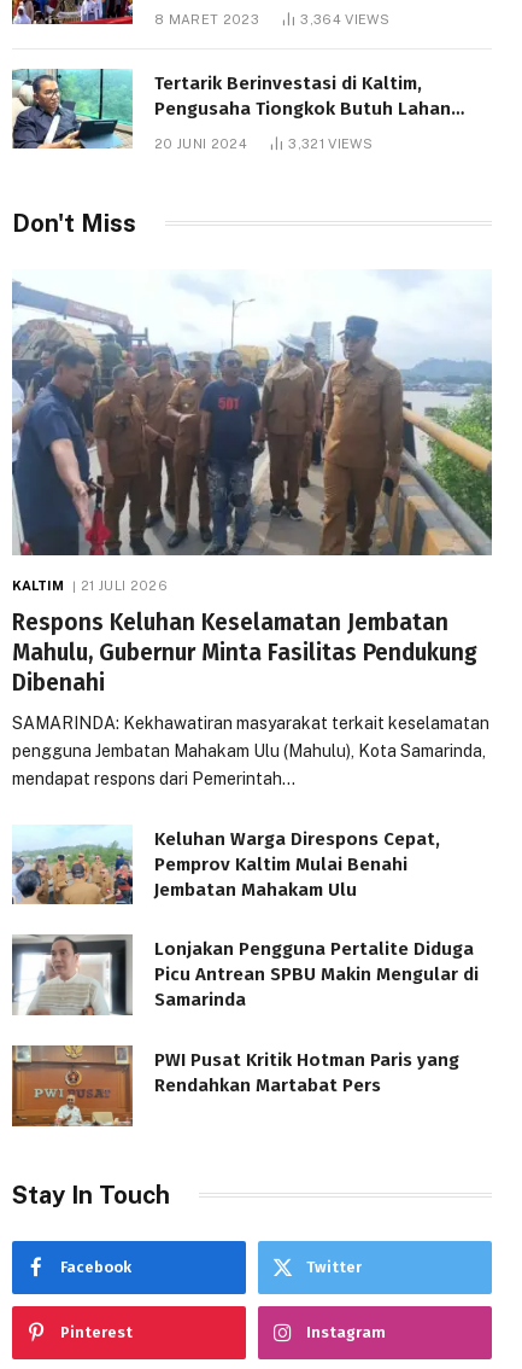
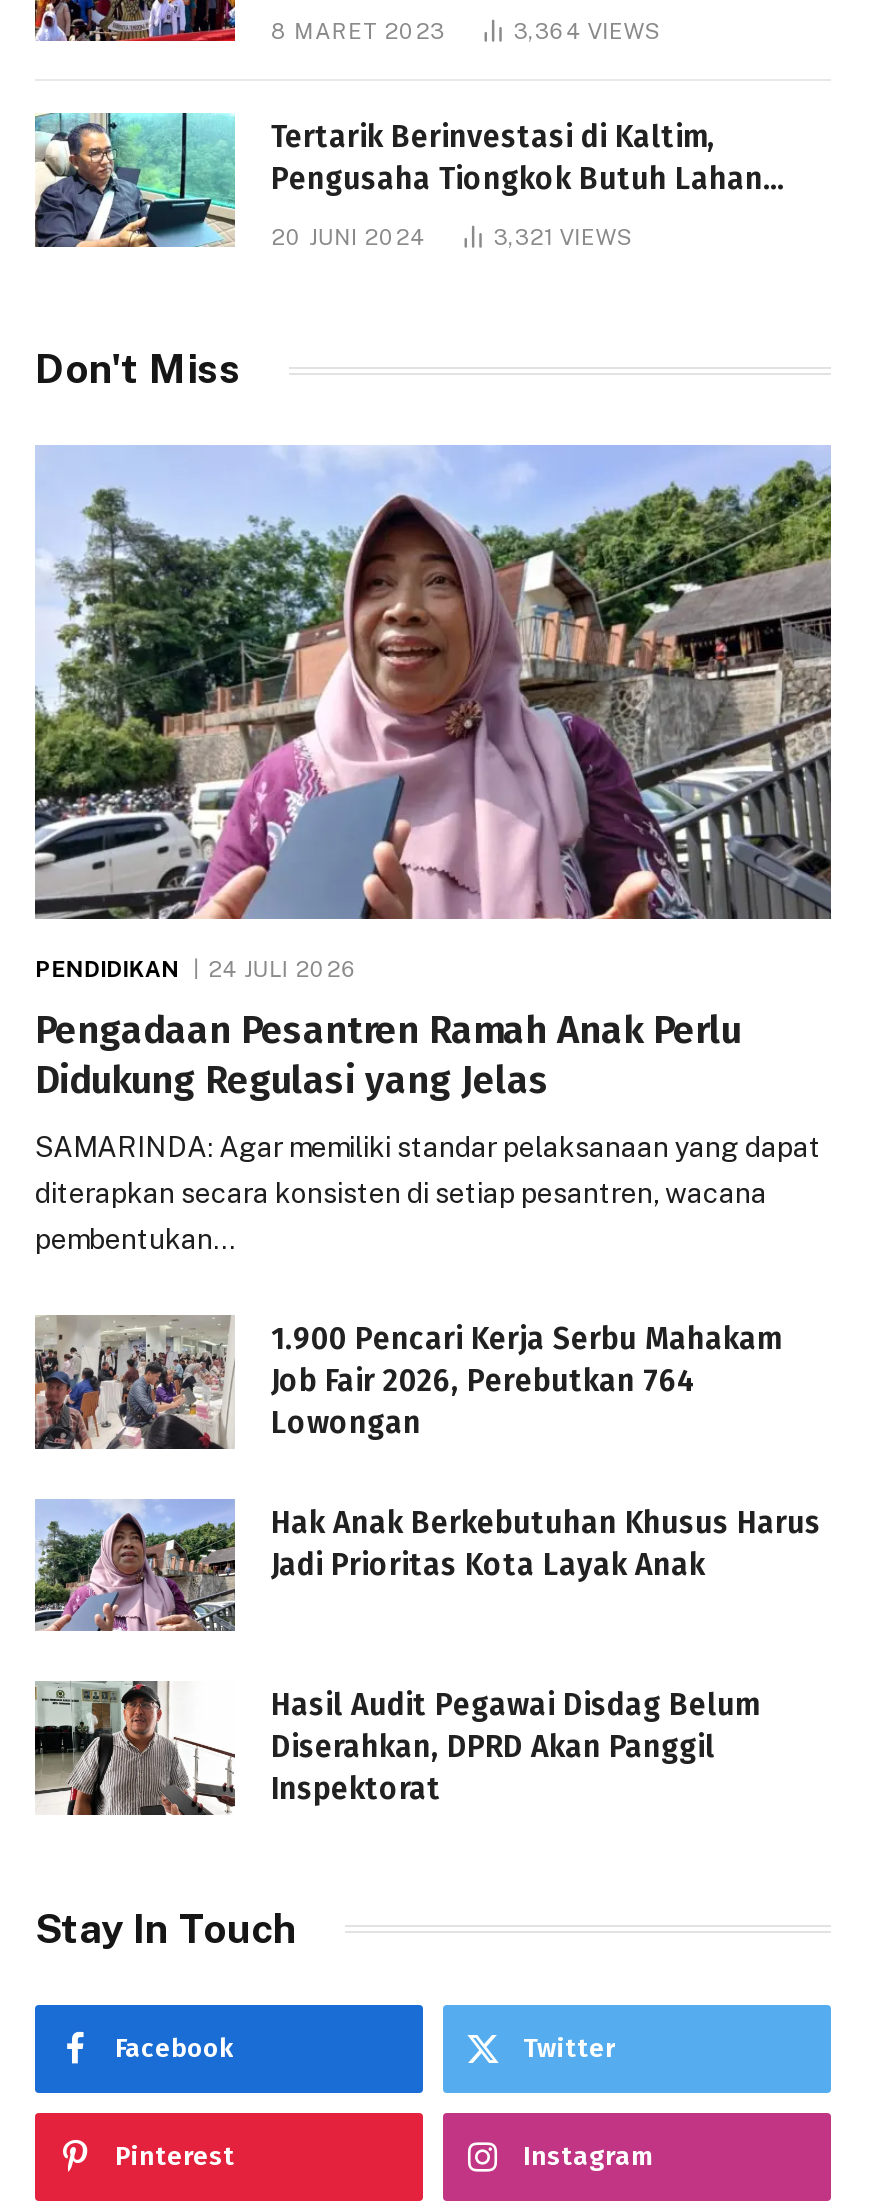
[11,270,492,592] [image] | KALTIM | 21 JULI 2026 -> [33,444,833,981] [image] | PENDIDIKAN | 24 JULI 2026
[12,608,477,696] Respons Keluhan Keselamatan Jembatan | Mahulu, Gubernur Minta Fasilitas Pendukung | Dibenahi -> [35,1007,741,1103] Pengadaan Pesantren Ramah Anak Perlu | Didukung Regulasi yang Jelas
[12,713,489,788] SAMARINDA: Kekhawatiran masyarakat terkait keselamatan | pengguna Jembatan Mahakam Ulu (Mahulu), Kota Samarinda, | mendapat respons dari Pemerintah… -> [35,1131,821,1255] SAMARINDA: Agar memiliki standar pelaksanaan yang dapat | diterapkan secara konsisten di setiap pesantren, wacana | pembentukan…
[12,825,440,905] [image] | Keluhan Warga Direspons Cepat, | Pemprov Kaltim Mulai Benahi | Jembatan Mahakam Ulu -> [33,1320,781,1450] [image] | 1.900 Pencari Kerja Serbu Mahakam | Job Fair 2026, Perebutkan 764 | Lowongan
[11,933,479,1015] [image] | Lonjakan Pengguna Pertalite Diduga | Picu Antrean SPBU Makin Mengular di | Samarinda -> [35,1498,821,1632] [image] | Hak Anak Berkebutuhan Khusus Harus | Jadi Prioritas Kota Layak Anak
[11,1044,459,1128] [image] | PWI Pusat Kritik Hotman Paris yang | Rendahkan Martabat Pers -> [33,1682,759,1816] [image] | Hasil Audit Pegawai Disdag Belum | Diserahkan, DPRD Akan Panggil | Inspektorat

